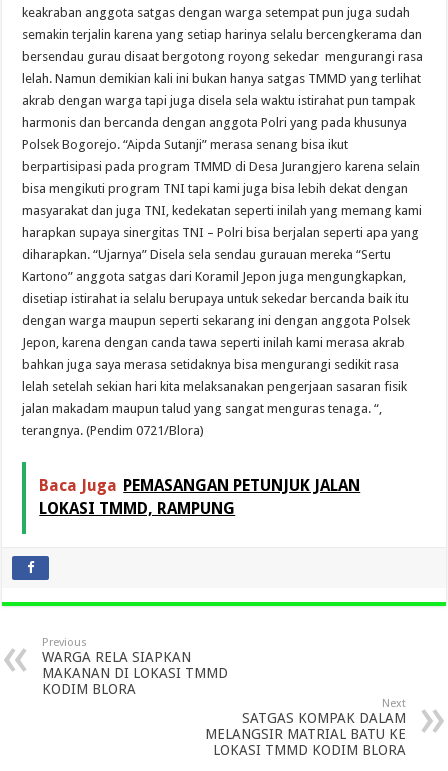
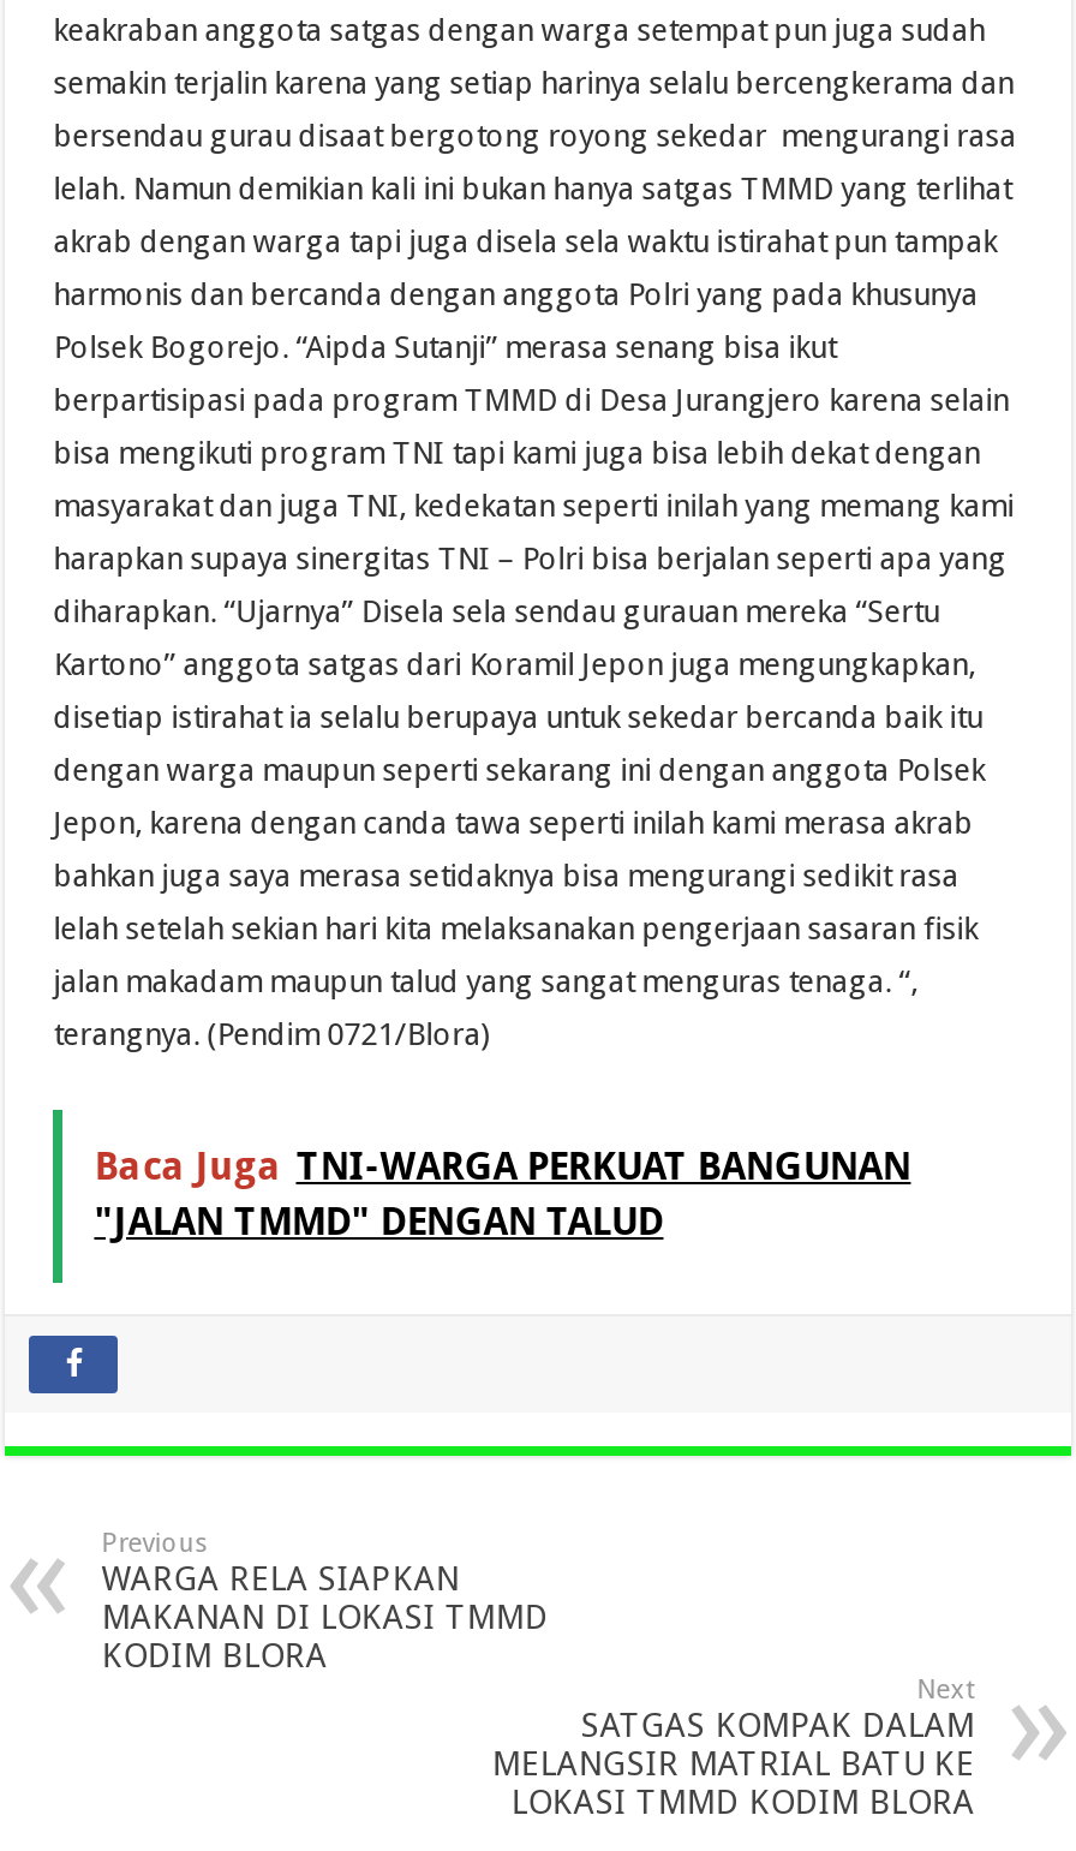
[39,475,360,517] Baca Juga PEMASANGAN PETUNJUK JALAN | LOKASI TMMD, RAMPUNG -> [94,1142,911,1243] Baca Juga TNI-WARGA PERKUAT BANGUNAN | "JALAN TMMD" DENGAN TALUD

